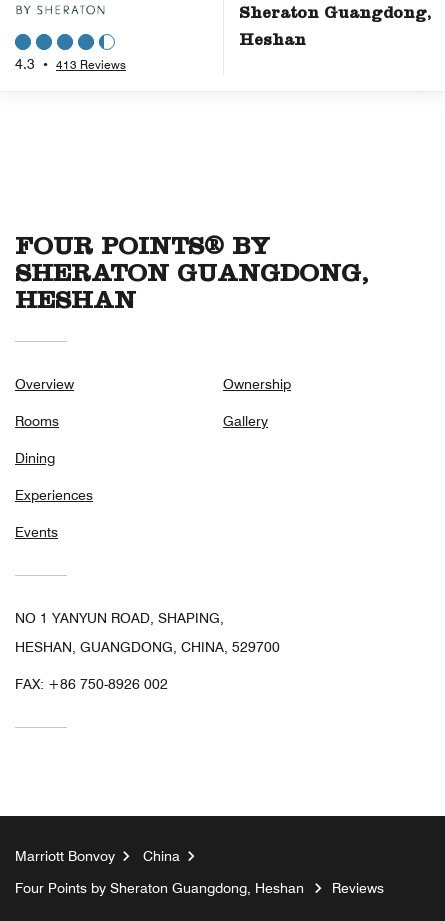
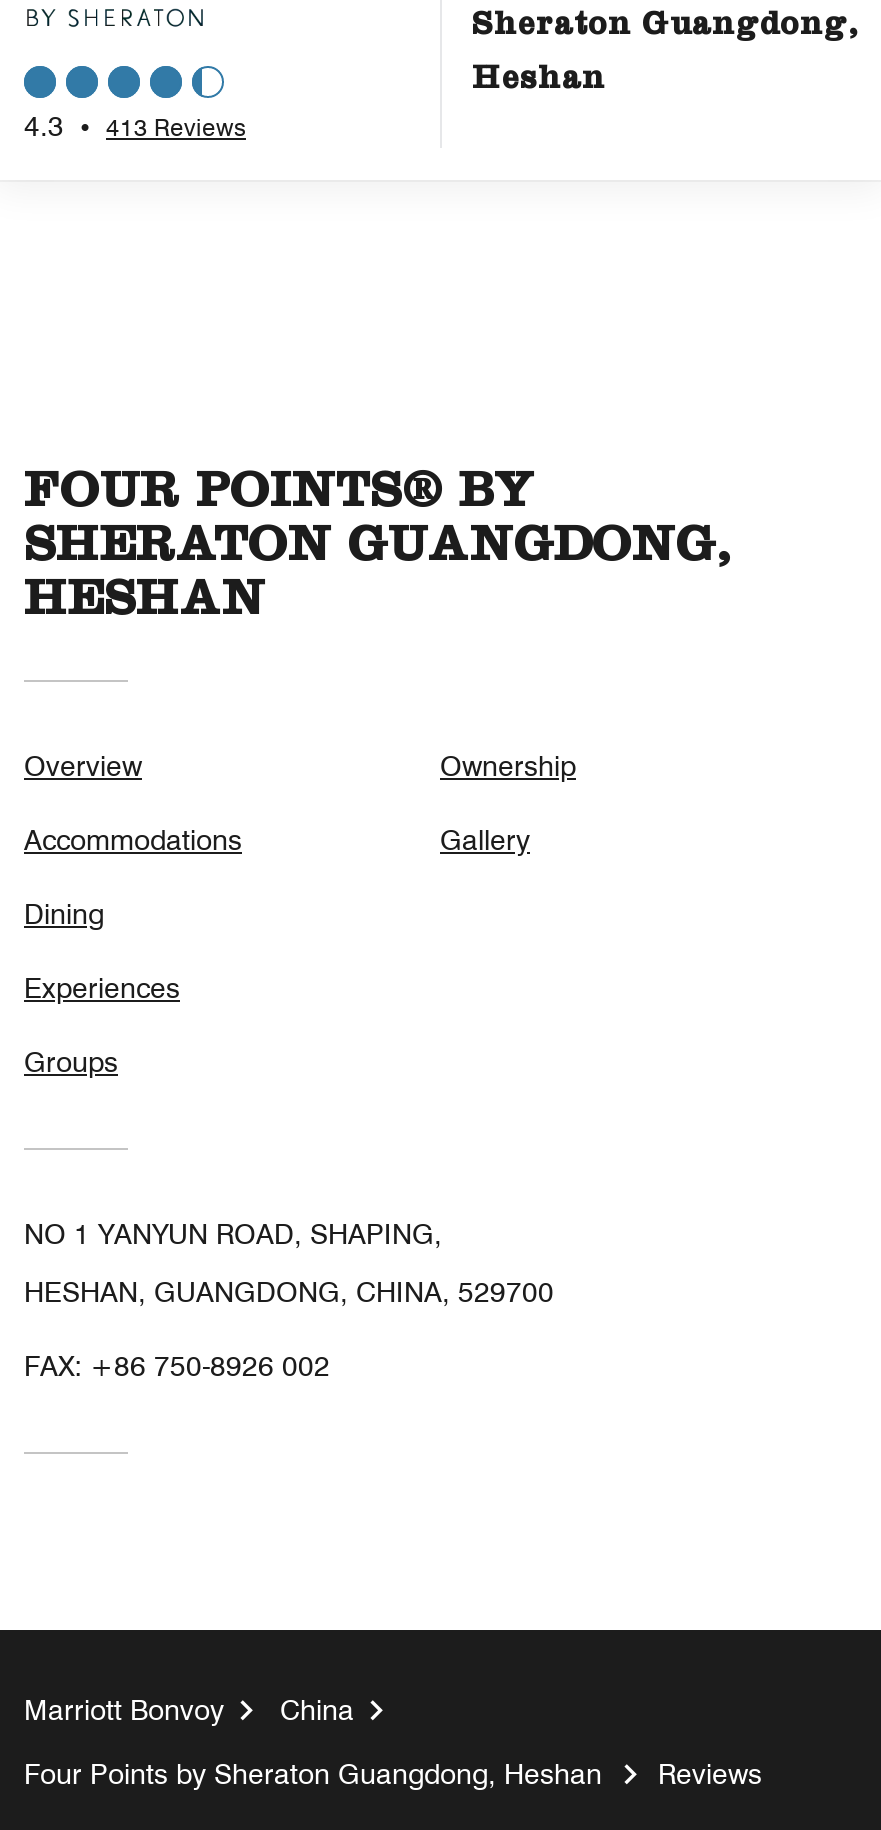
[15,413,59,429] Rooms -> [24,824,242,856] Accommodations
[15,524,58,540] Events -> [24,1046,118,1078] Groups

